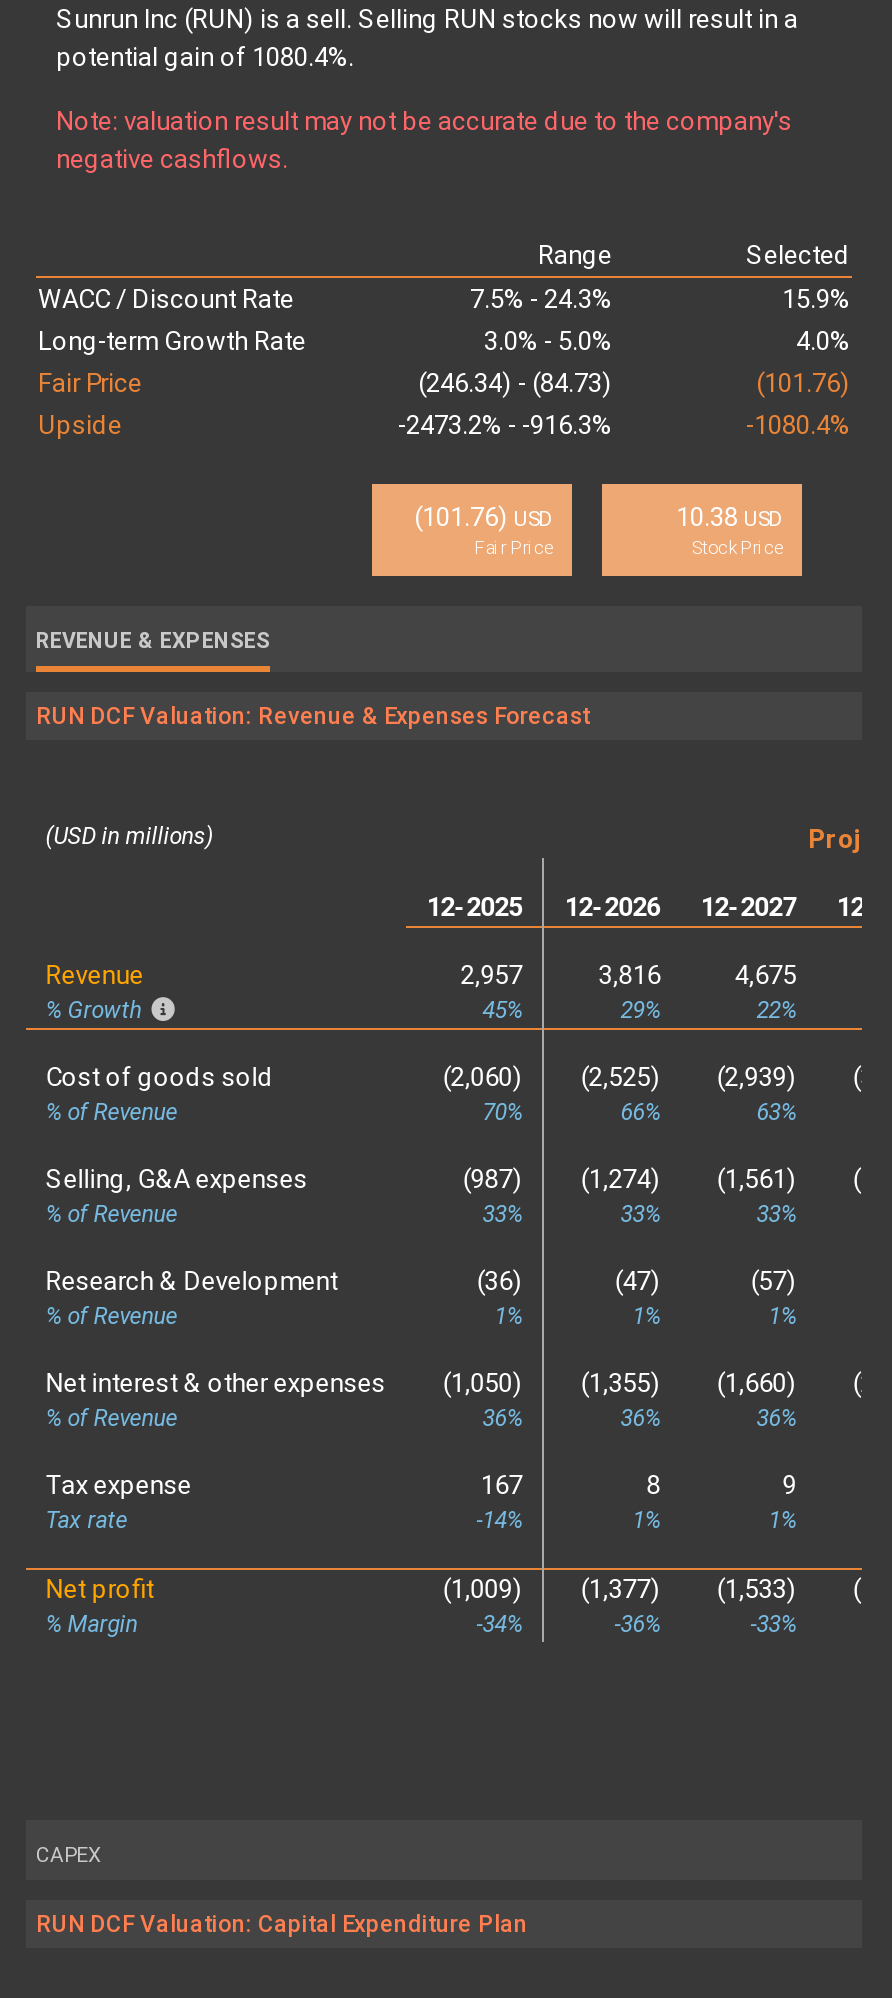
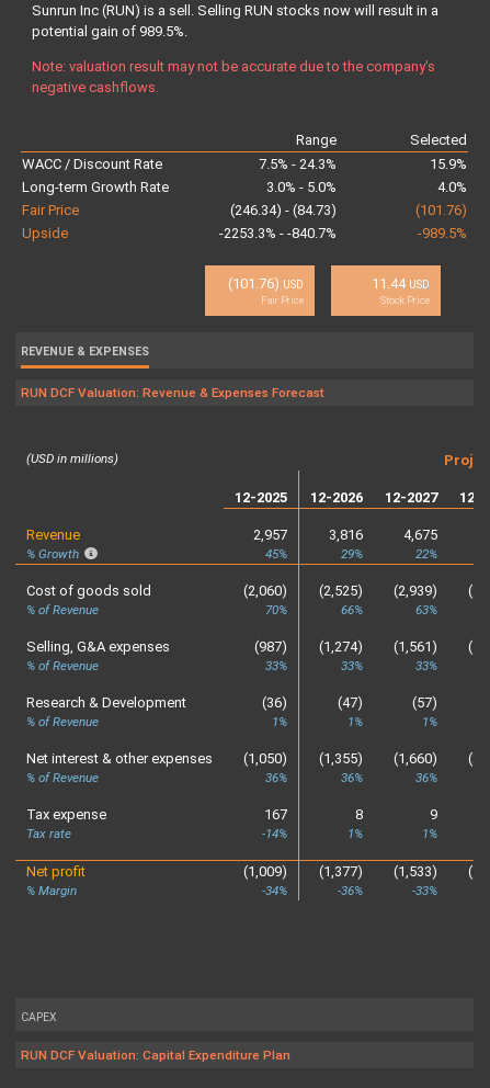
[56,43,354,73] potential gain of 1080.4%. -> [32,23,187,40] potential gain of 989.5%.
[398,411,612,441] -2473.2% - -916.3% -> [219,225,337,242] -2253.3% - -840.7%
[746,411,850,441] -1080.4% -> [418,225,467,242] -989.5%
[676,503,782,533] 10.38 USD -> [372,276,430,292] 11.44 USD

